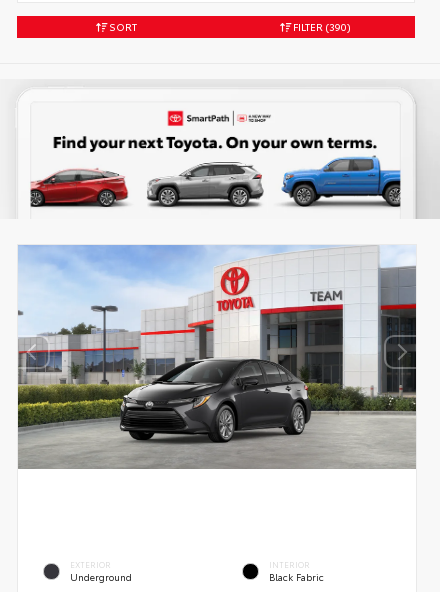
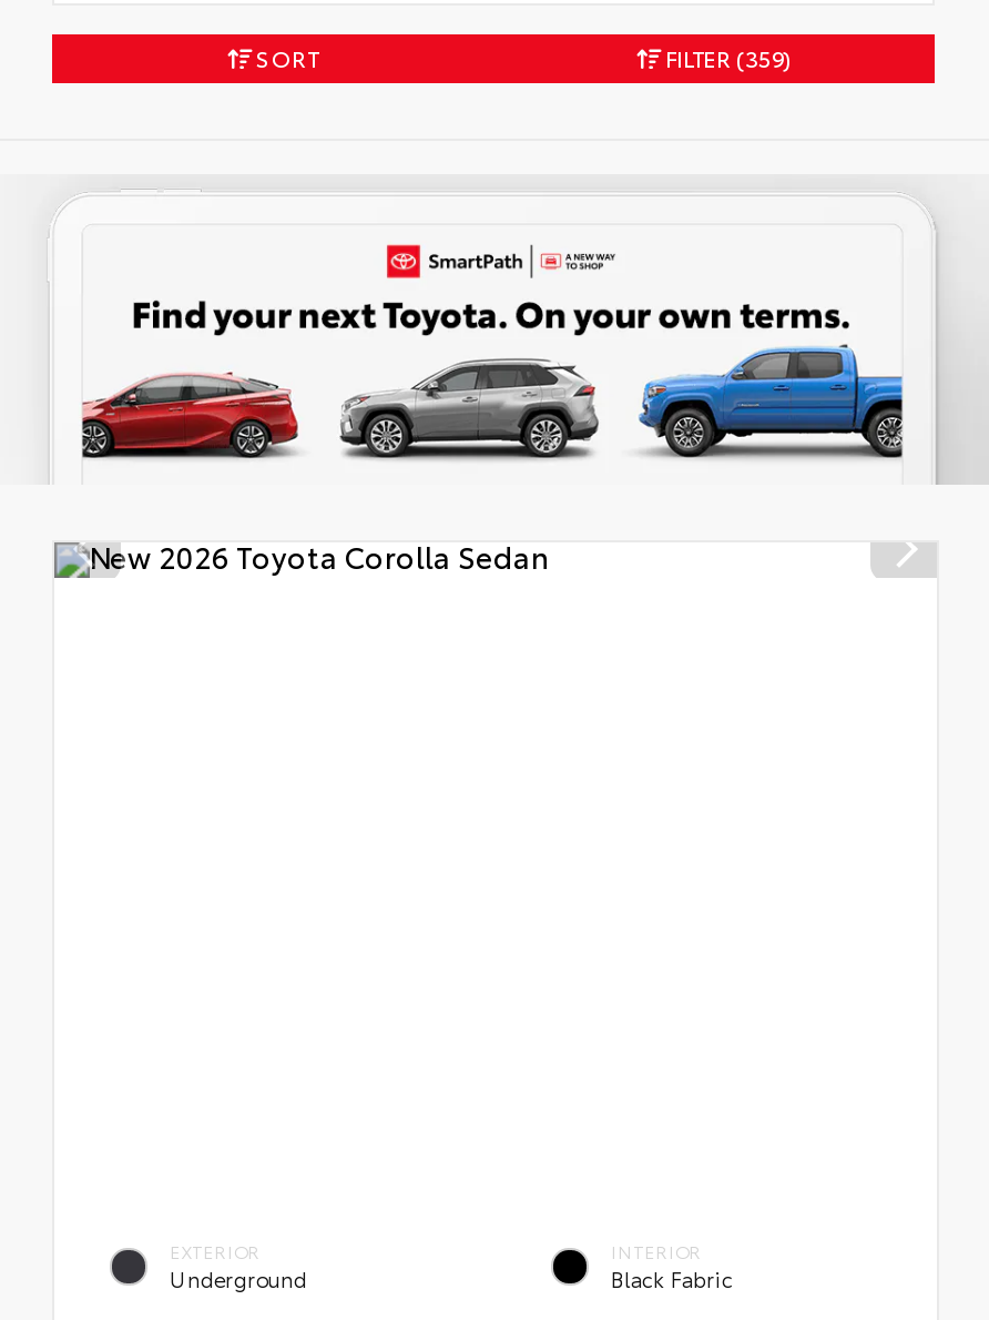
[291,19,351,34] FILTER (390) -> [661,41,792,74] FILTER (359)
[17,244,417,470] [image] -> none

